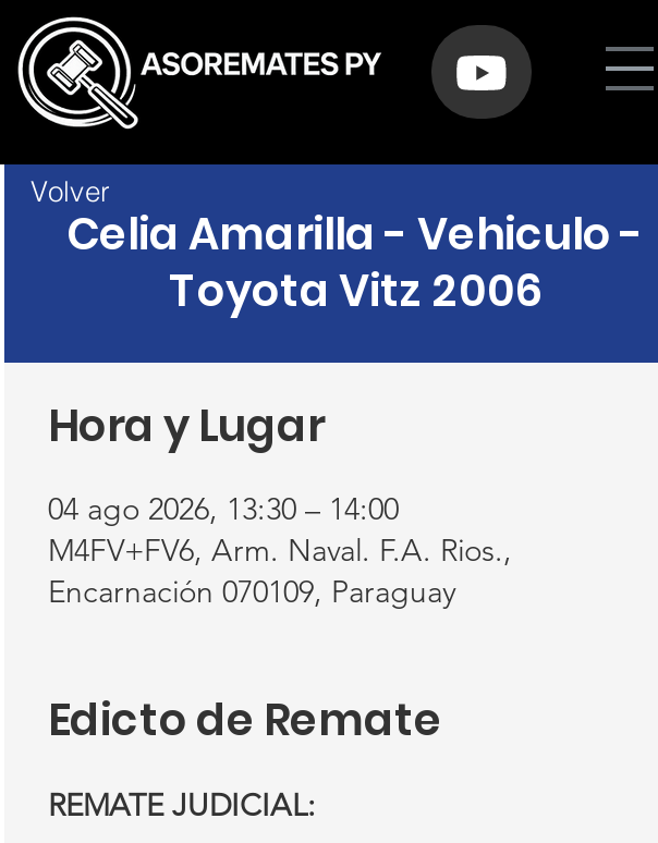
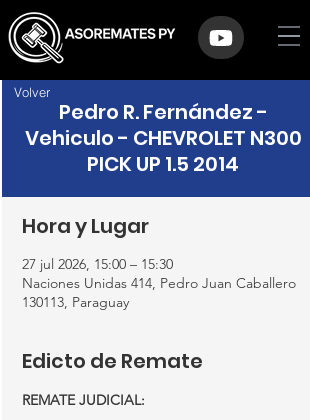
[66,204,644,321] Celia Amarilla - Vehiculo - | Toyota Vitz 2006 -> [24,98,301,178] Pedro R. Fernández - | Vehiculo - CHEVROLET N300 | PICK UP 1.5 2014
[48,489,512,611] 04 ago 2026, 13:30 – 14:00 | M4FV+FV6, Arm. Naval. F.A. Rios., | Encarnación 070109, Paraguay -> [22,255,296,311] 27 jul 2026, 15:00 – 15:30 | Naciones Unidas 414, Pedro Juan Caballero | 130113, Paraguay

